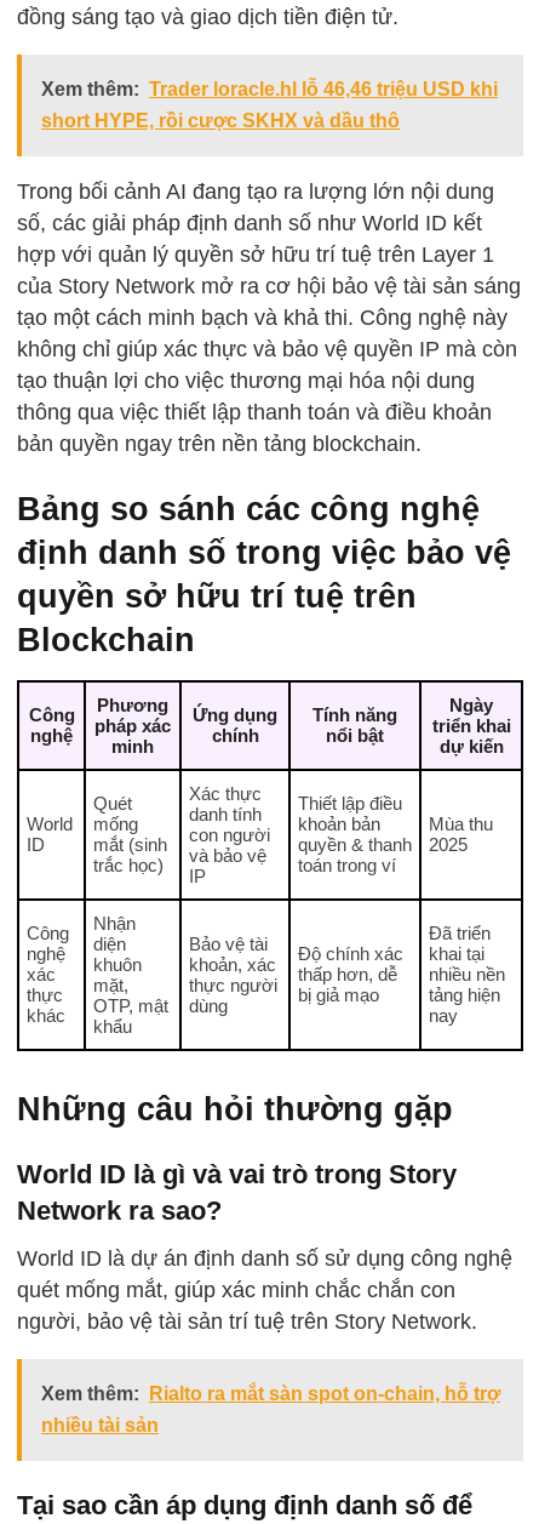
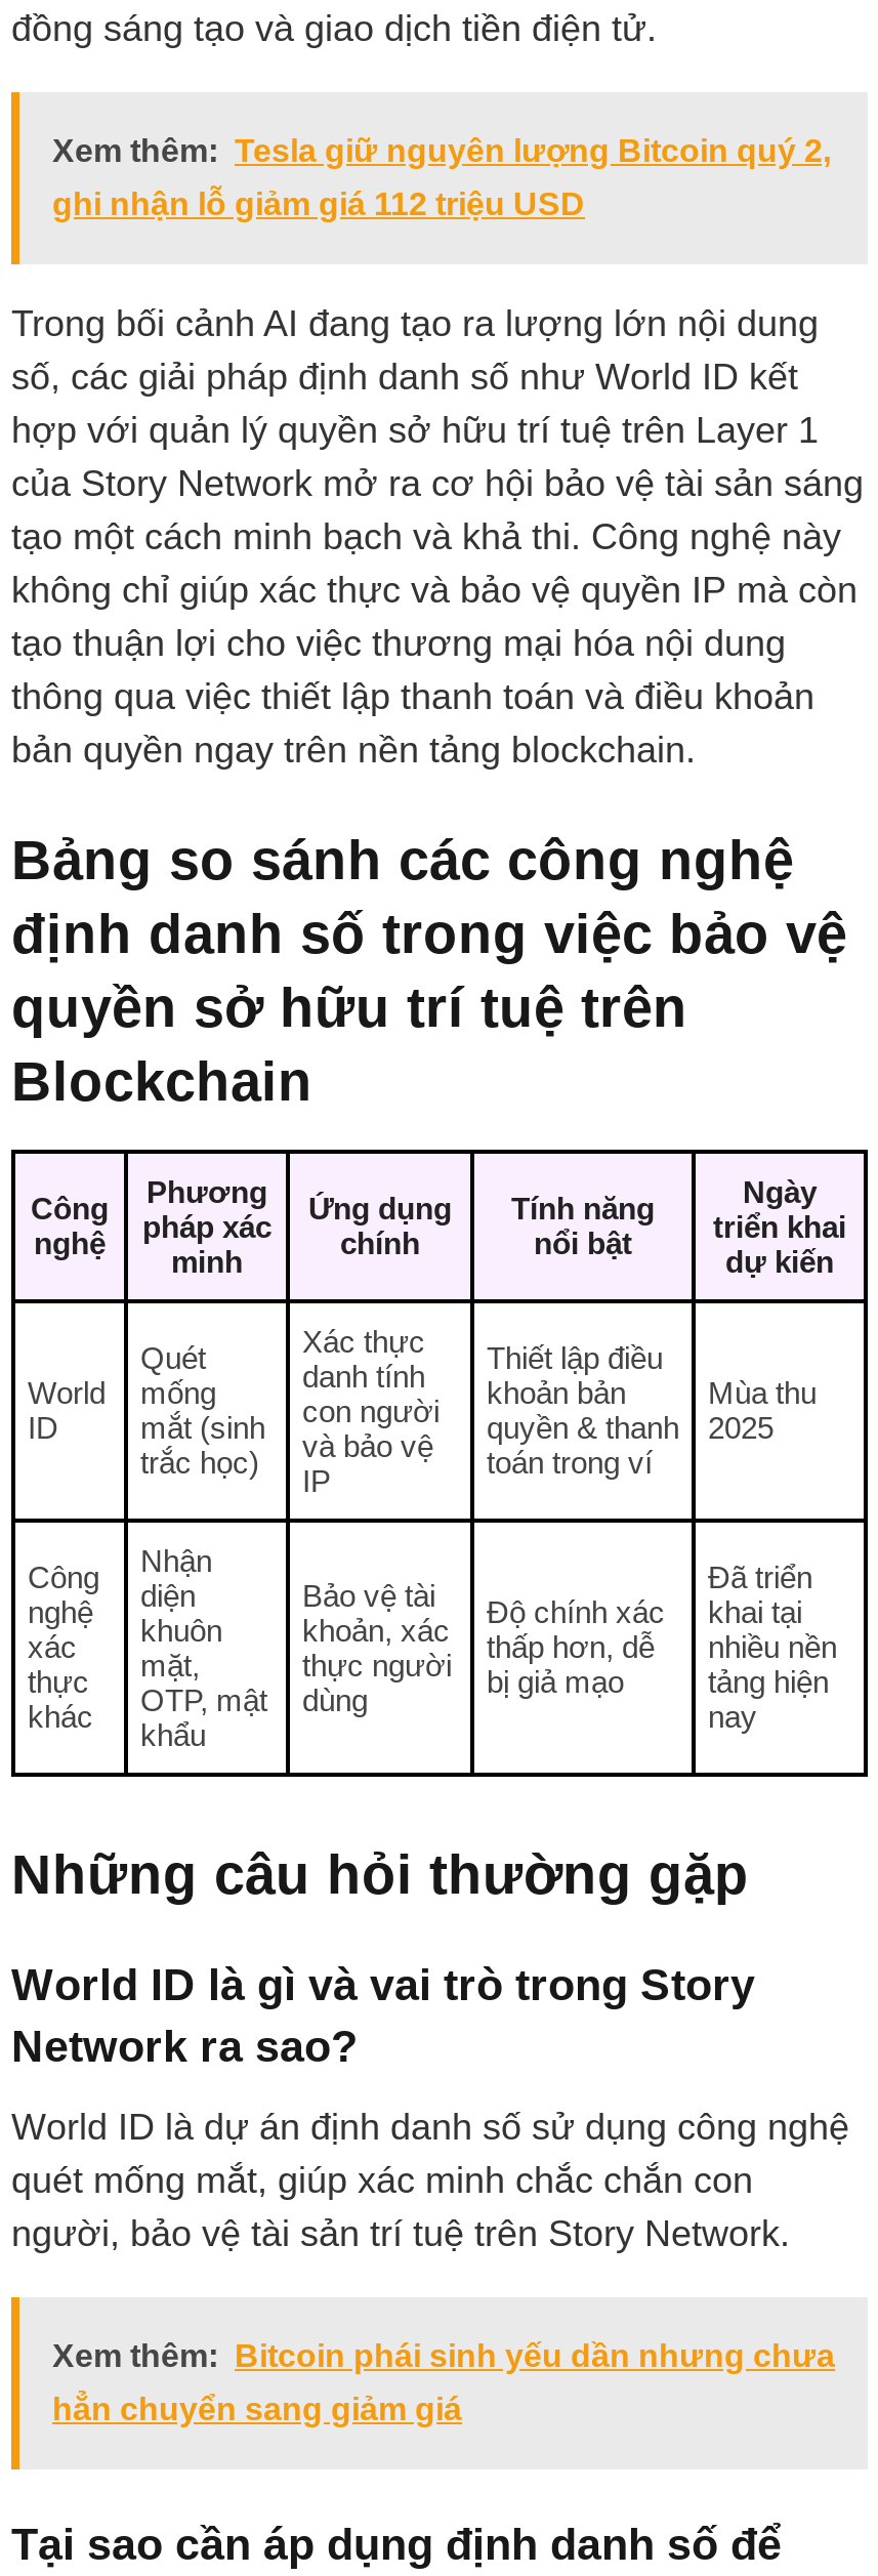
[41,79,498,100] Xem thêm: Trader loracle.hl lỗ 46,46 triệu USD khi -> [52,133,831,168] Xem thêm: Tesla giữ nguyên lượng Bitcoin quý 2,
[41,110,400,131] short HYPE, rồi cược SKHX và dầu thô -> [52,187,585,222] ghi nhận lỗ giảm giá 112 triệu USD
[41,1383,500,1404] Xem thêm: Rialto ra mắt sàn spot on-chain, hỗ trợ -> [52,2338,835,2373] Xem thêm: Bitcoin phái sinh yếu dần nhưng chưa
[41,1415,159,1436] nhiều tài sản -> [52,2392,462,2427] hẳn chuyển sang giảm giá

